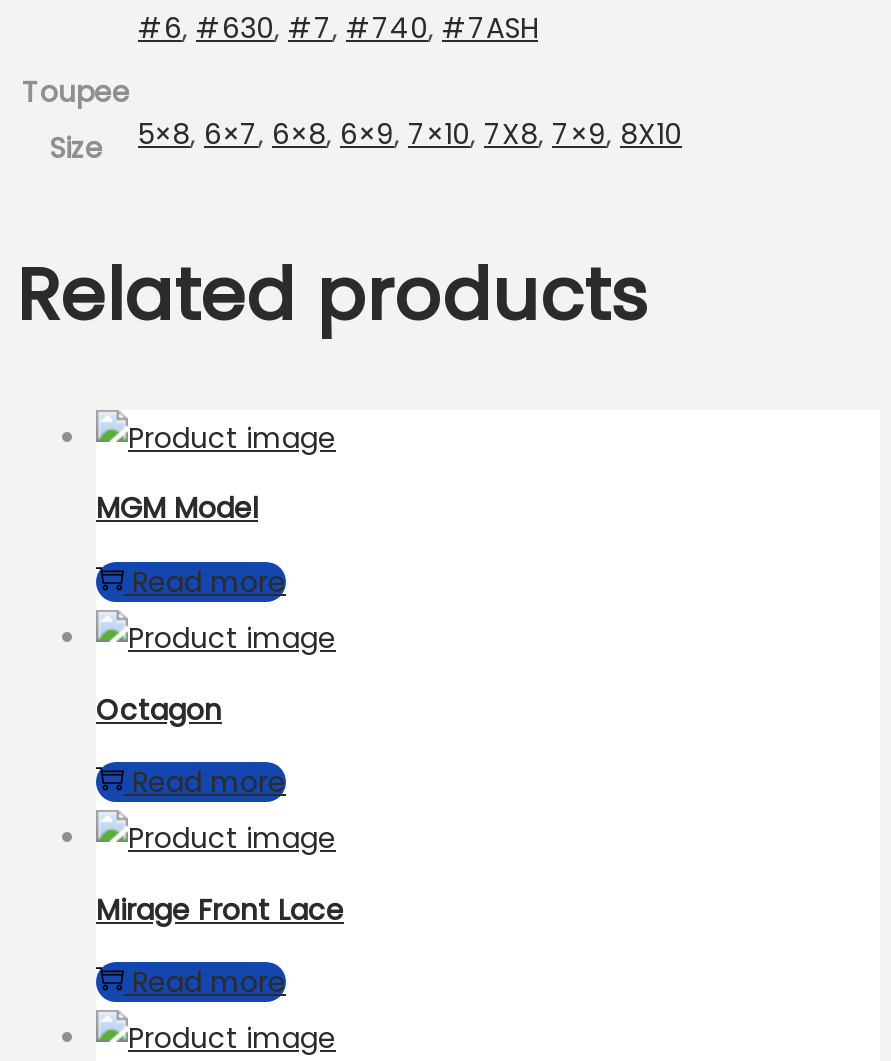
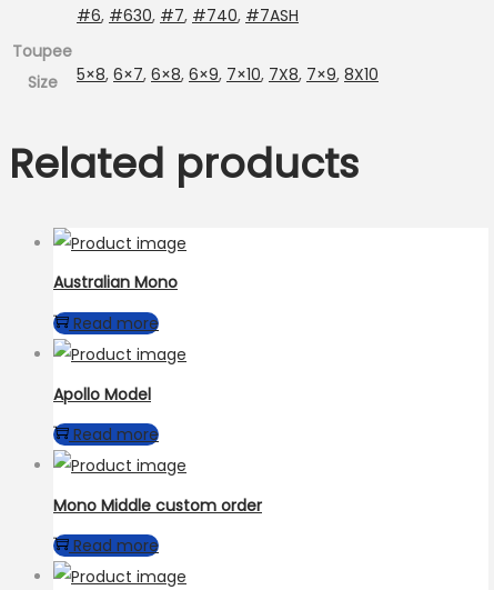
[96,489,258,529] MGM Model -> [53,271,178,294] Australian Mono
[96,689,222,729] Octagon -> [53,383,151,405] Apollo Model
[96,890,344,930] Mirage Front Lace -> [53,494,262,516] Mono Middle custom order

